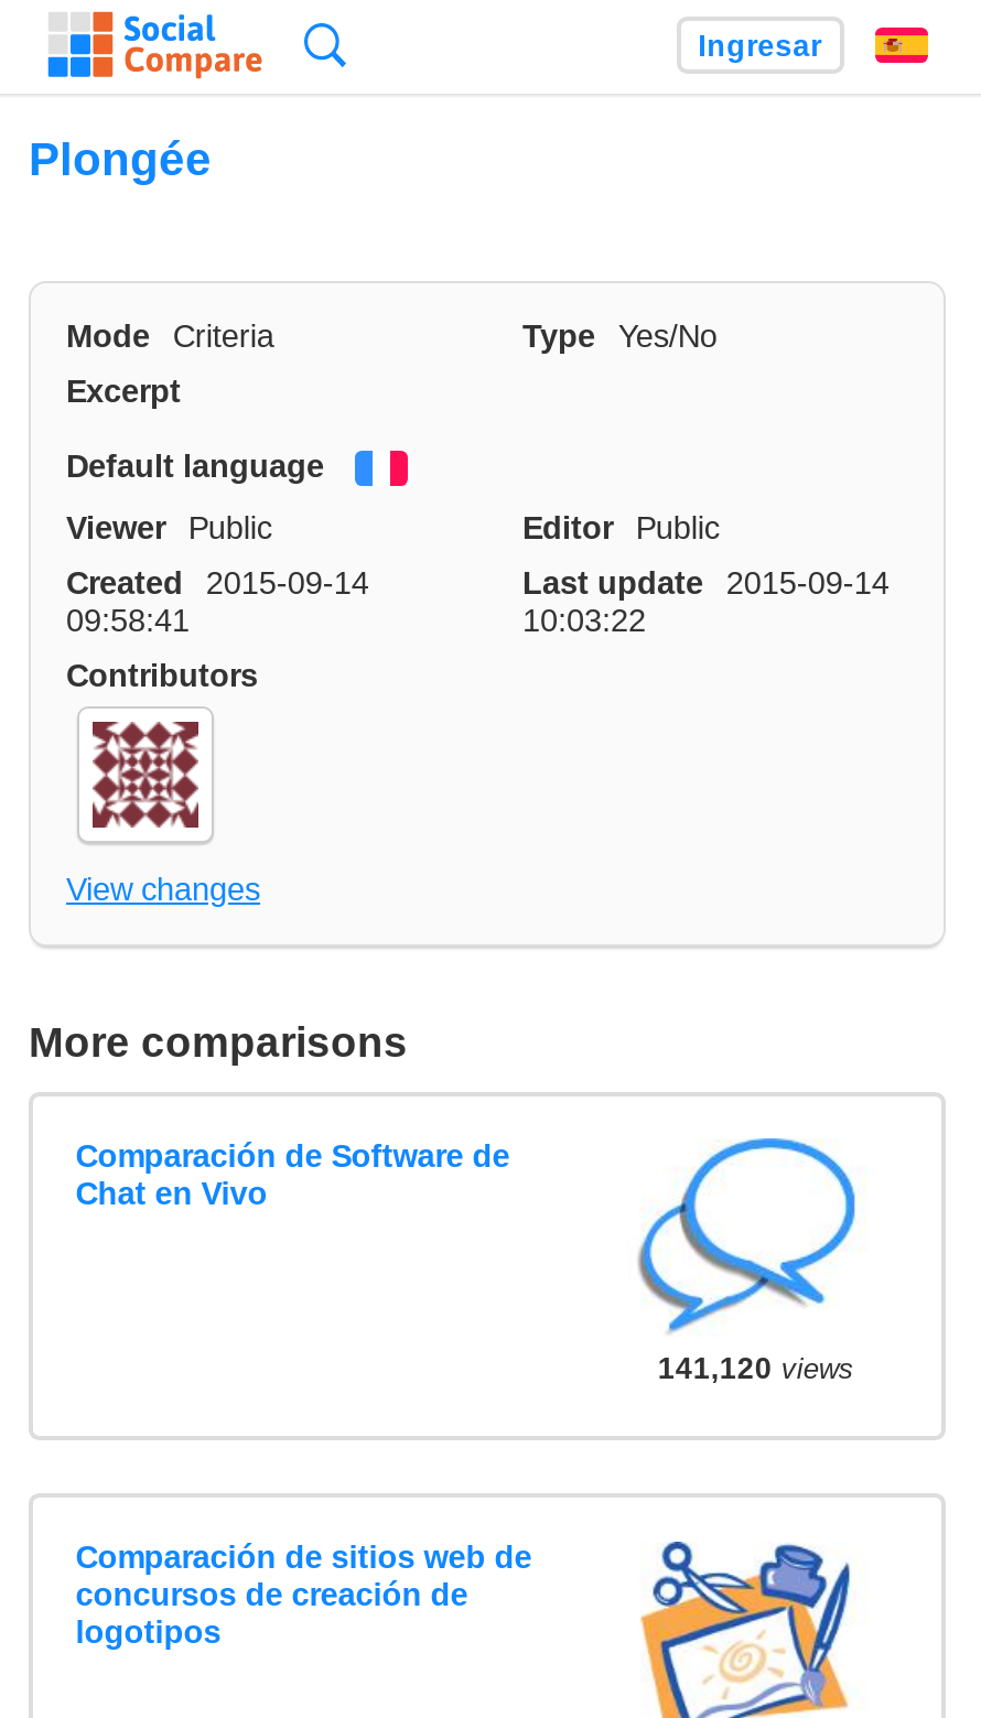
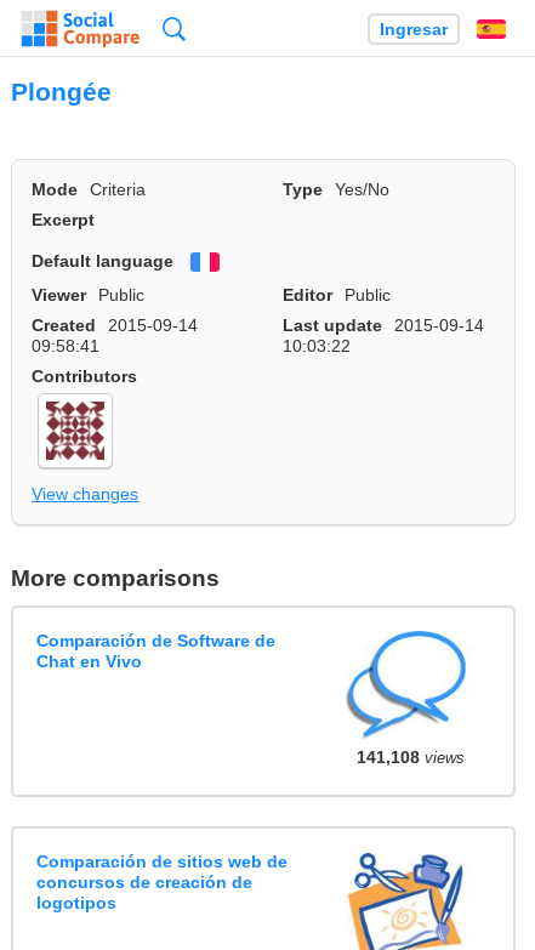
[658,1352,854,1385] 141,120 views -> [357,748,465,767] 141,108 views

